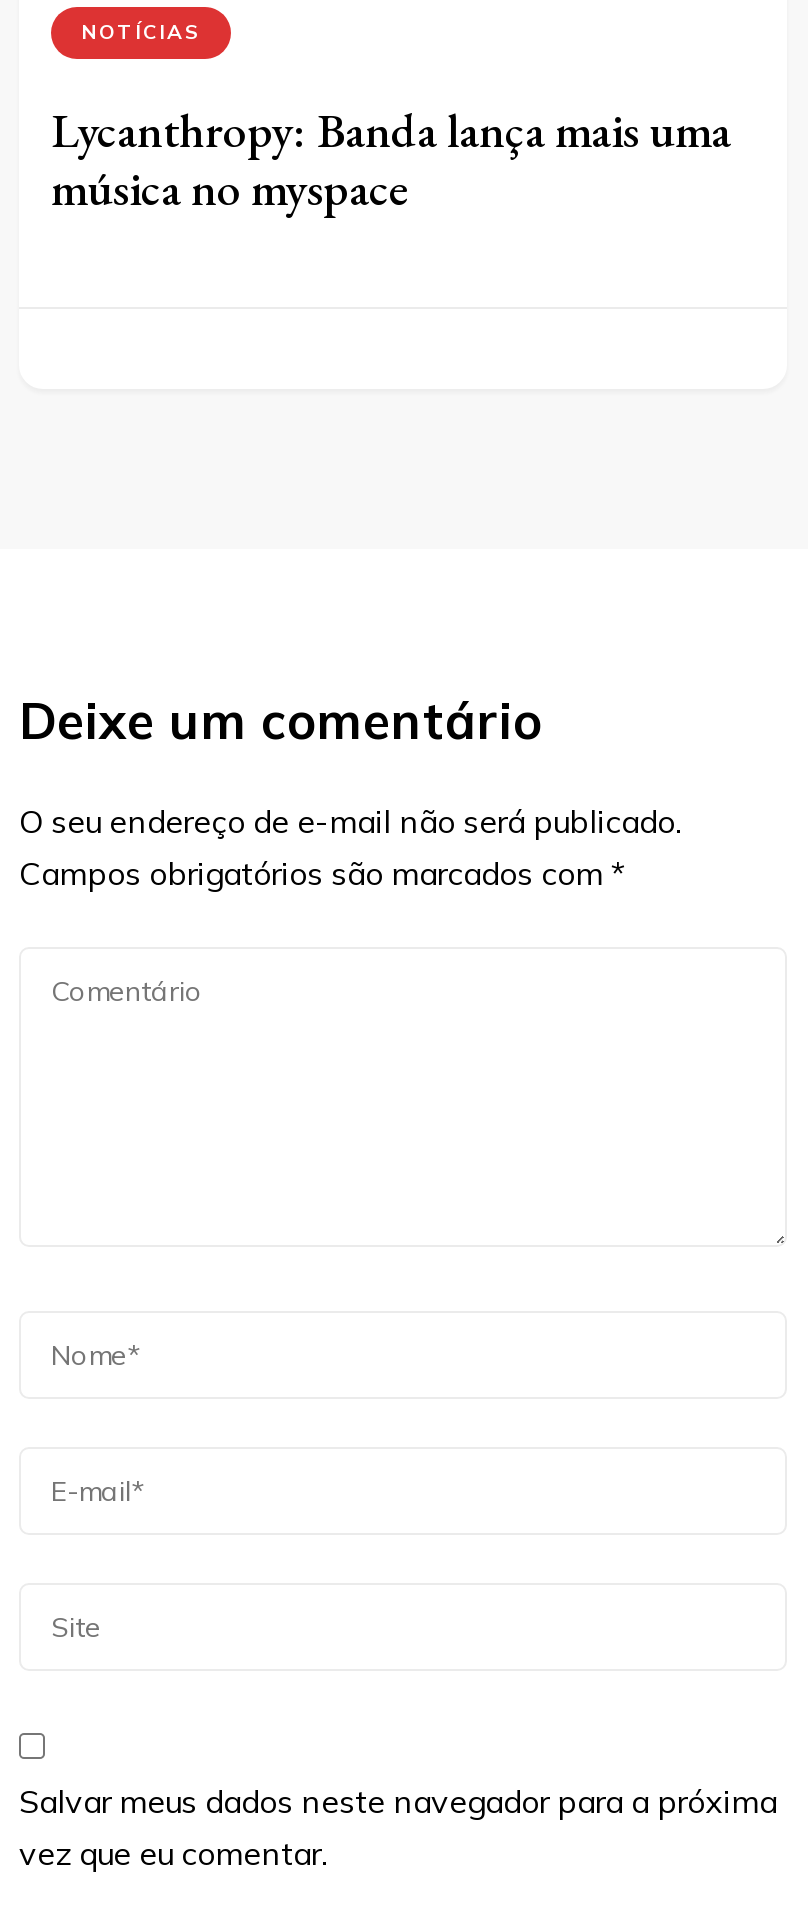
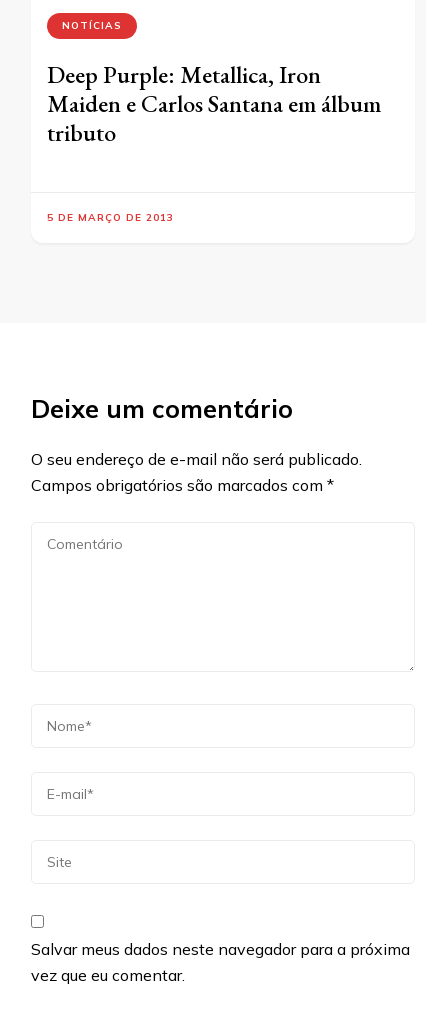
[51,99,731,219] Lycanthropy: Banda lança mais uma | música no myspace -> [47,59,381,224] Deep Purple: Metallica, Iron | Maiden e Carlos Santana em álbum | tributo | 5 DE MARÇO DE 2013

